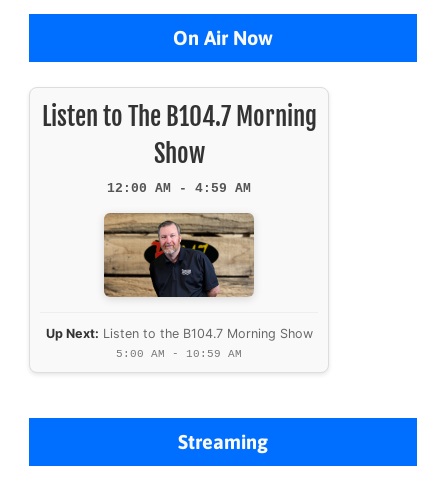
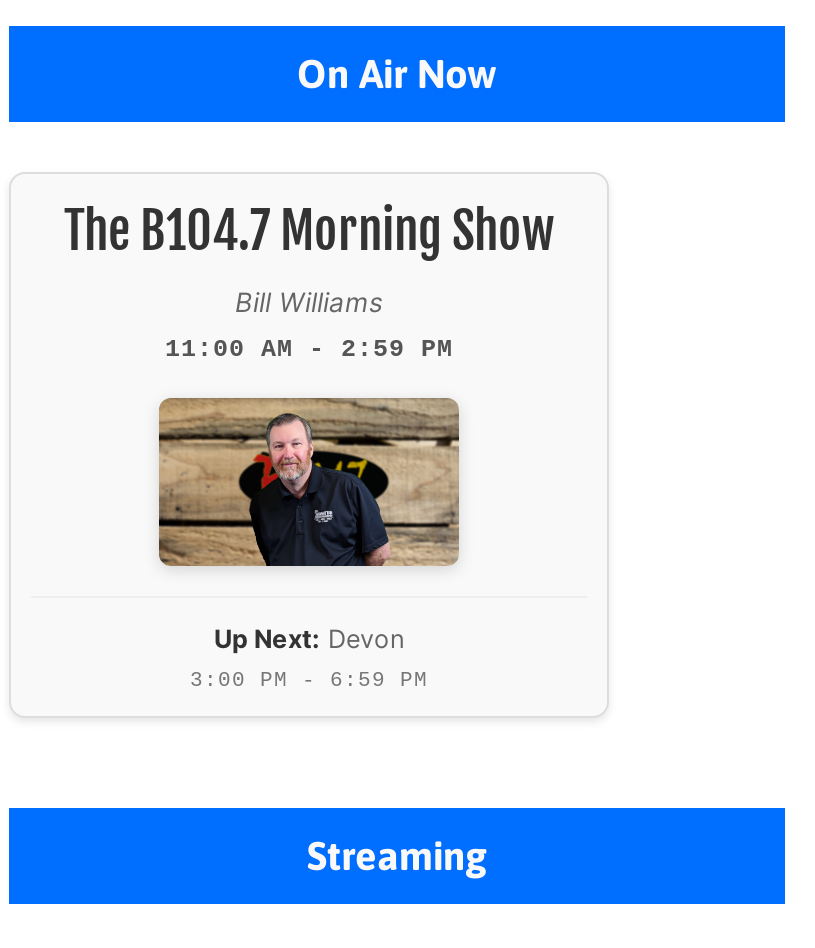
[41,101,316,196] Listen to The B104.7 Morning | Show | 12:00 AM - 4:59 AM -> [64,199,554,363] The B104.7 Morning Show | Bill Williams | 11:00 AM - 2:59 PM
[45,326,312,360] Up Next: Listen to the B104.7 Morning Show | 5:00 AM - 10:59 AM -> [190,624,428,692] Up Next: Devon | 3:00 PM - 6:59 PM

